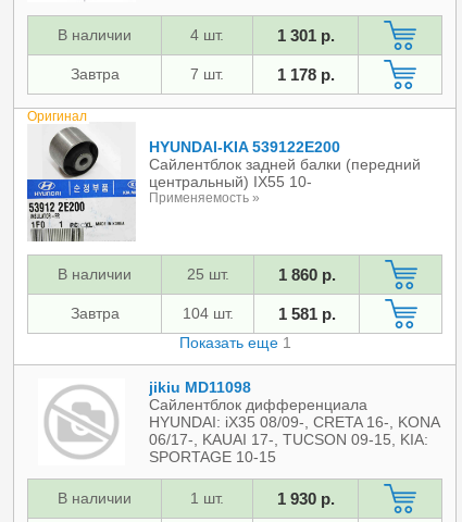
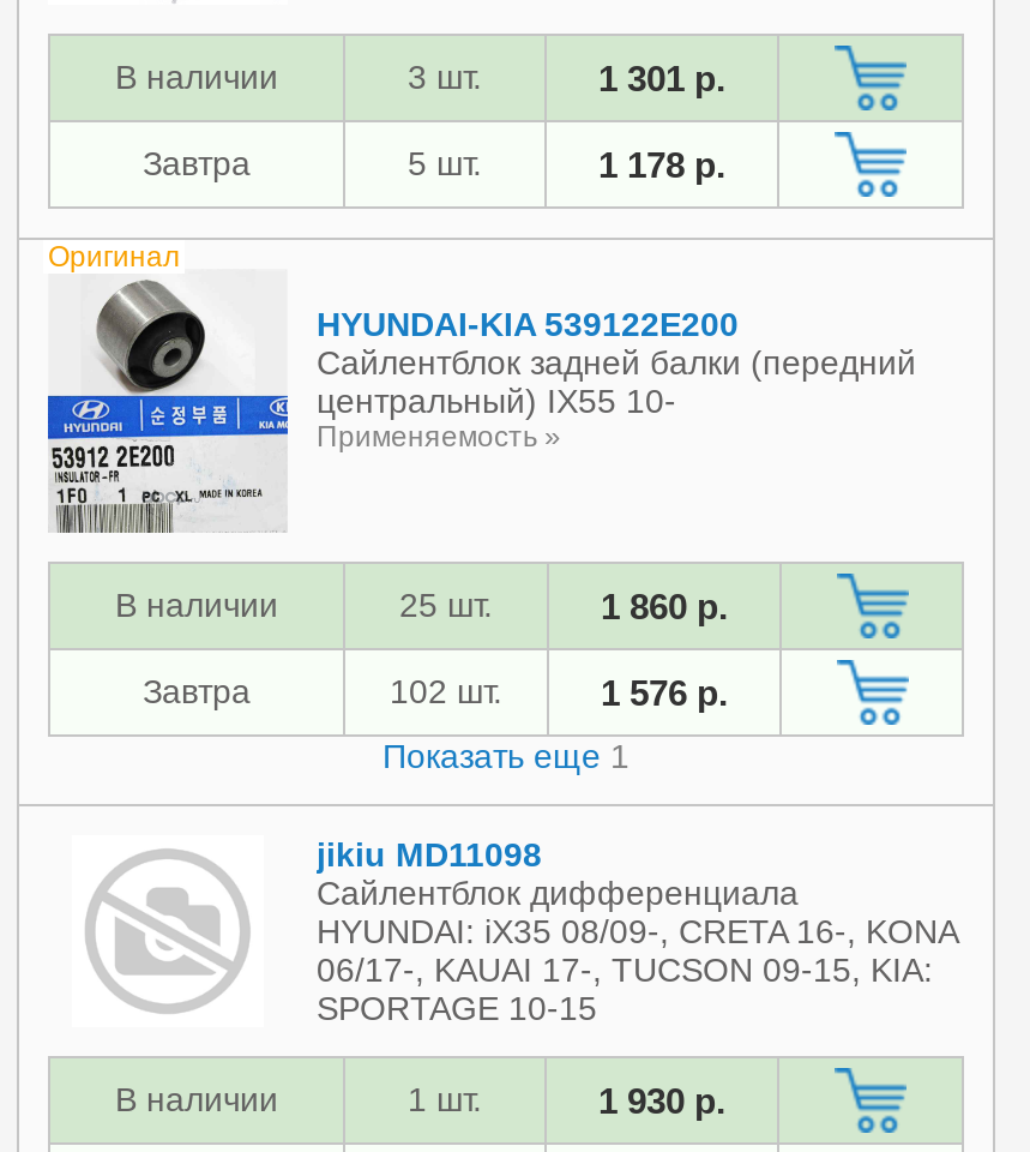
[190,26,224,44] 4 шт. -> [408,58,482,96] 3 шт.
[190,65,224,83] 7 шт. -> [408,144,482,183] 5 шт.
[182,305,233,322] 104 шт. -> [390,673,502,711] 102 шт.
[278,305,335,323] 1 581 р. -> [601,673,728,714] 1 576 р.

